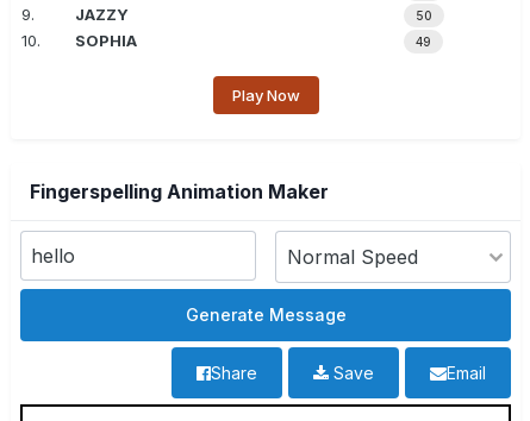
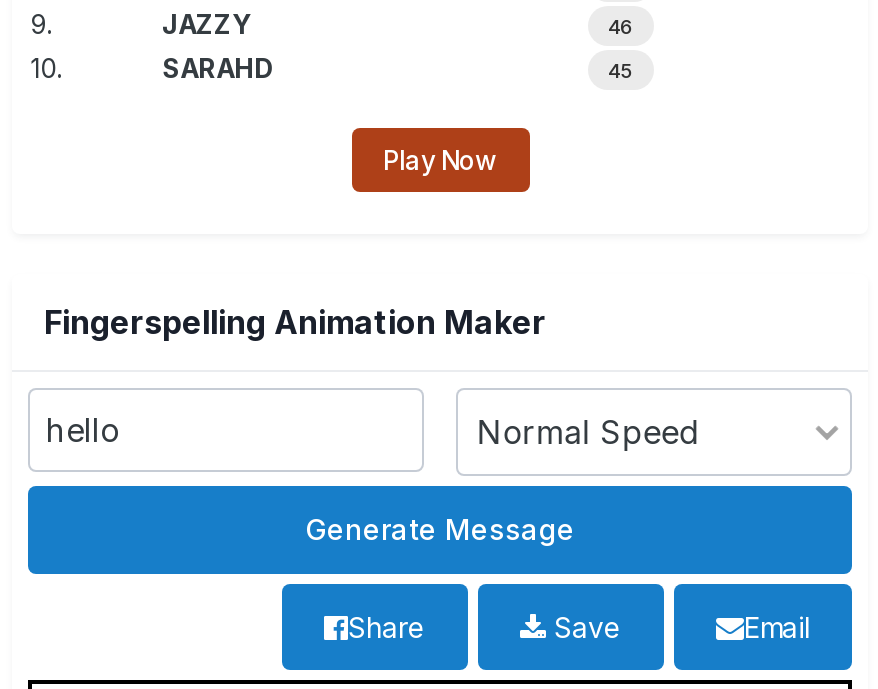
[416,8,432,23] 50 -> [608,14,634,38] 46
[75,31,431,50] SOPHIA | 49 -> [162,52,634,84] SARAHD | 45

